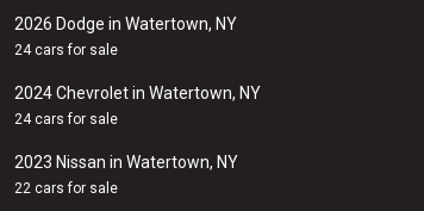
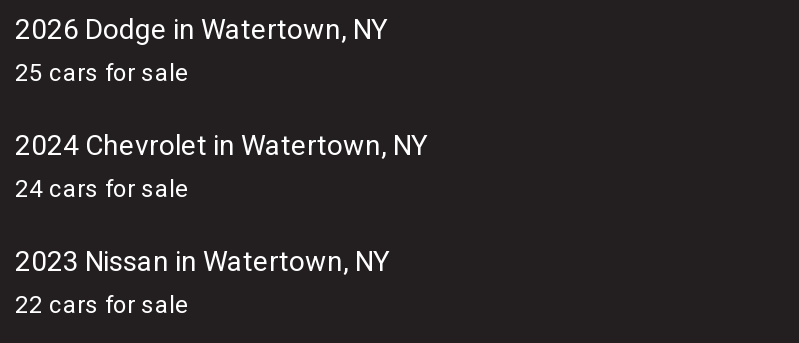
[14,42,118,58] 24 cars for sale -> [15,59,189,87] 25 cars for sale

